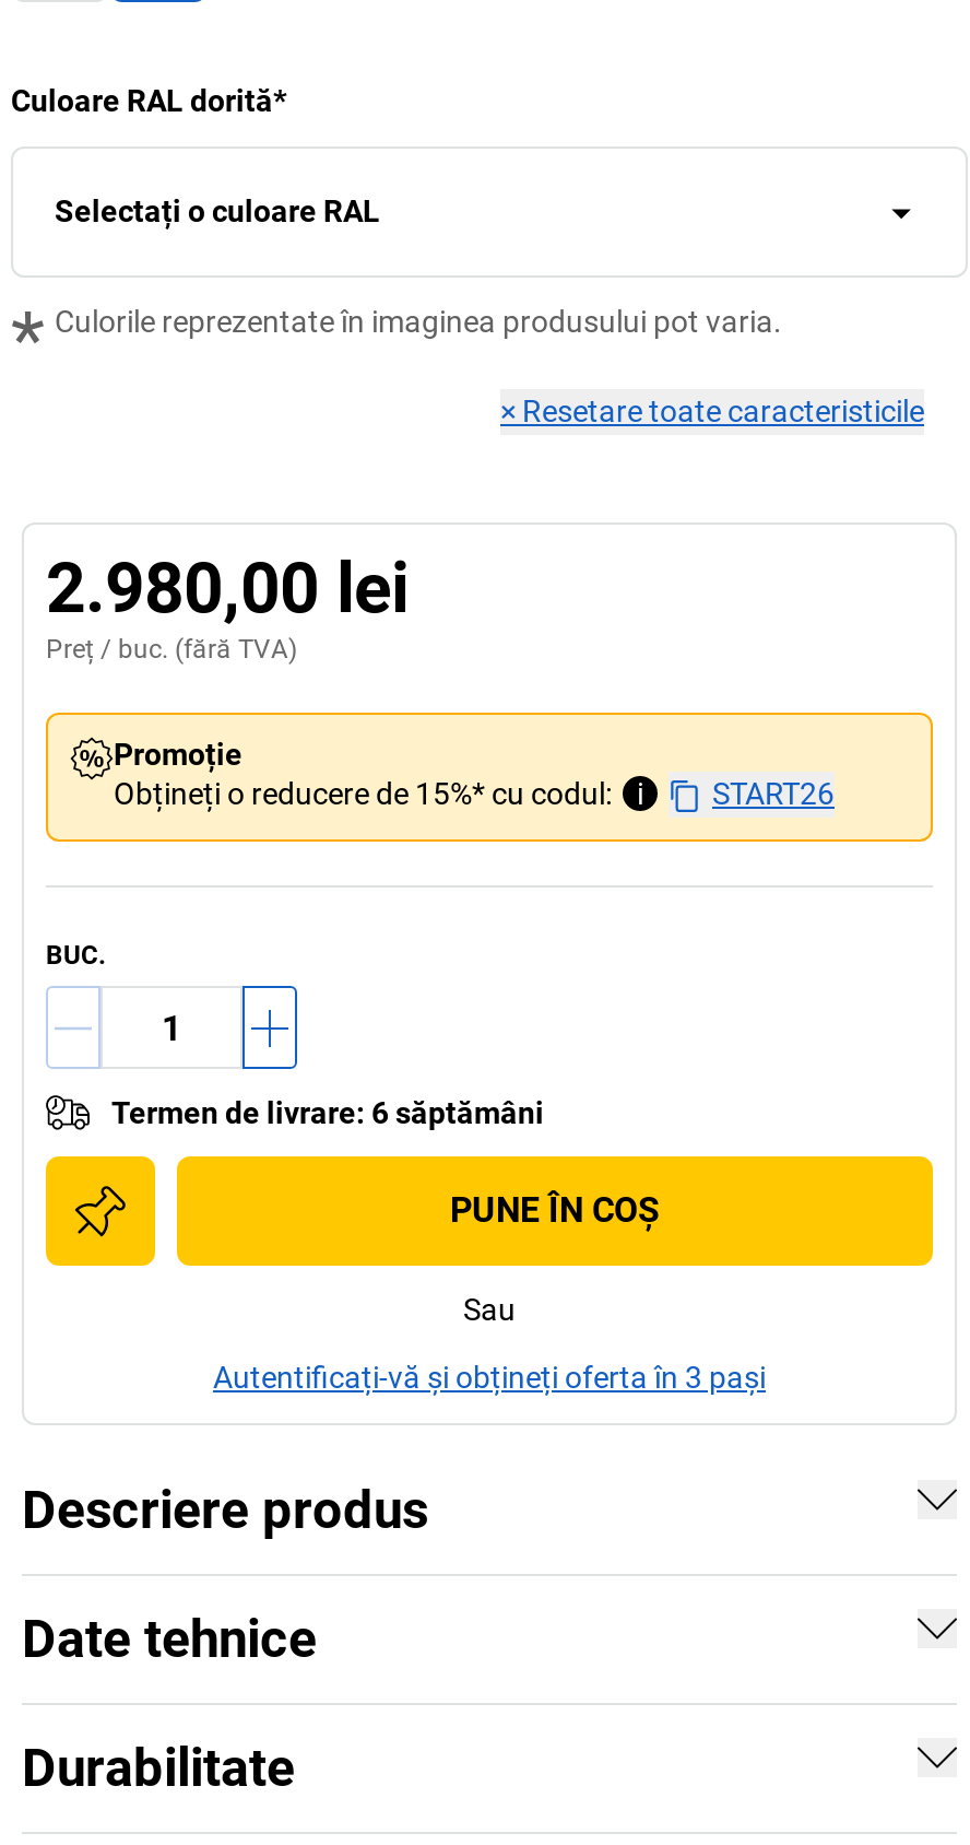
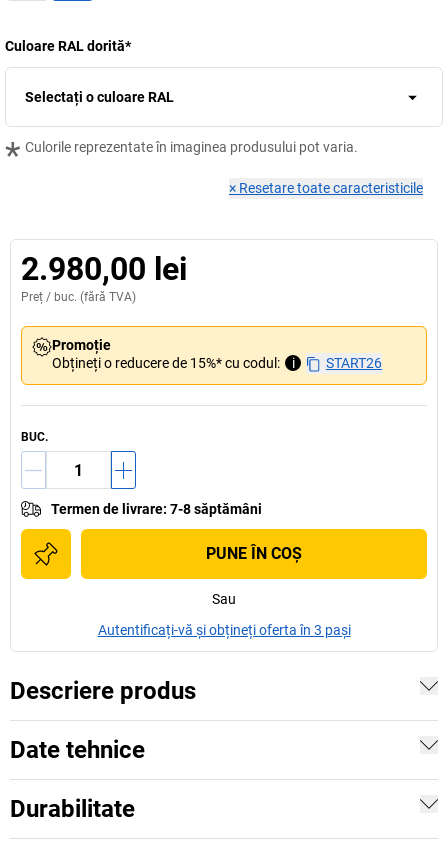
[111,1095,544,1130] Termen de livrare: 6 săptămâni -> [51,501,262,517] Termen de livrare: 7-8 săptămâni

